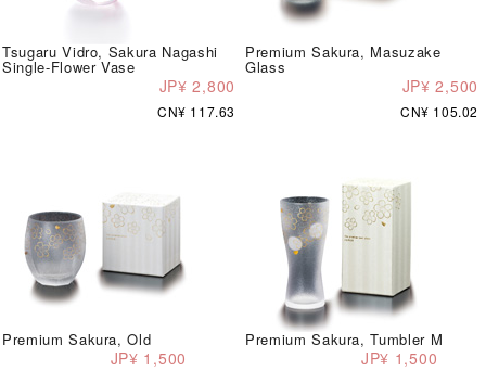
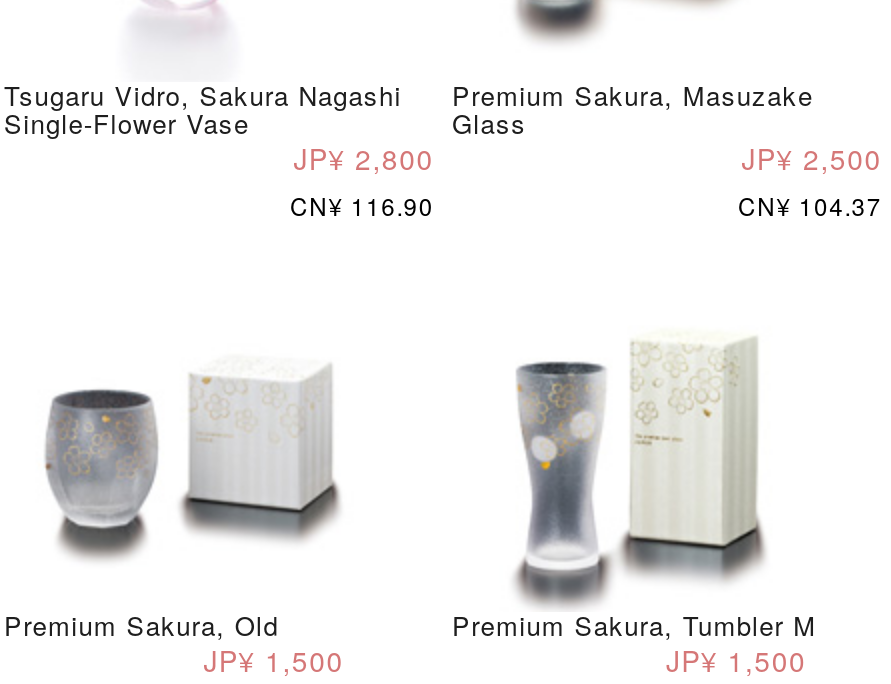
[157,101,235,120] CN¥ 117.63 -> [290,187,434,221] CN¥ 116.90
[400,101,478,120] CN¥ 105.02 -> [738,187,882,221] CN¥ 104.37

